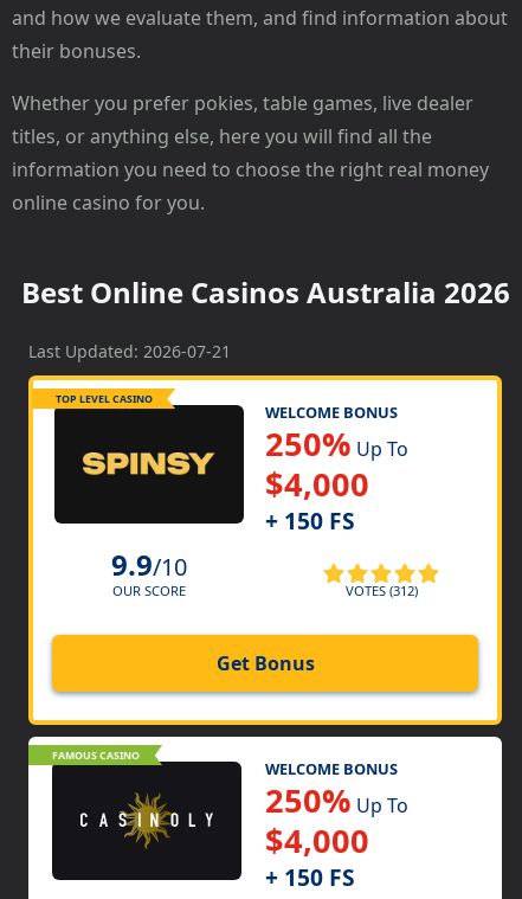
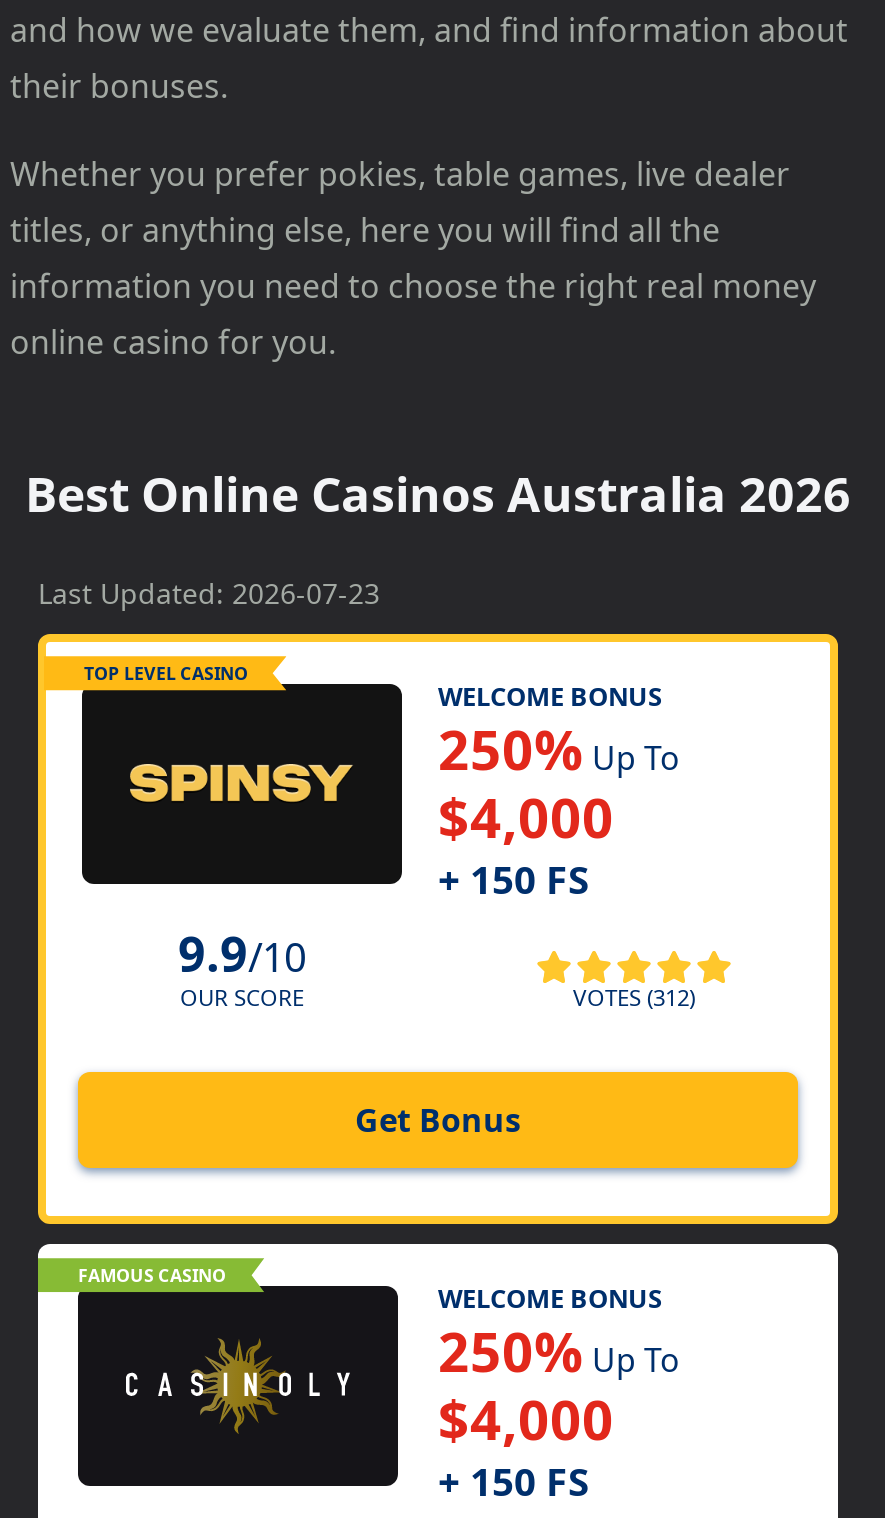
[28,340,231,362] Last Updated: 2026-07-21 -> [38,574,380,612] Last Updated: 2026-07-23

